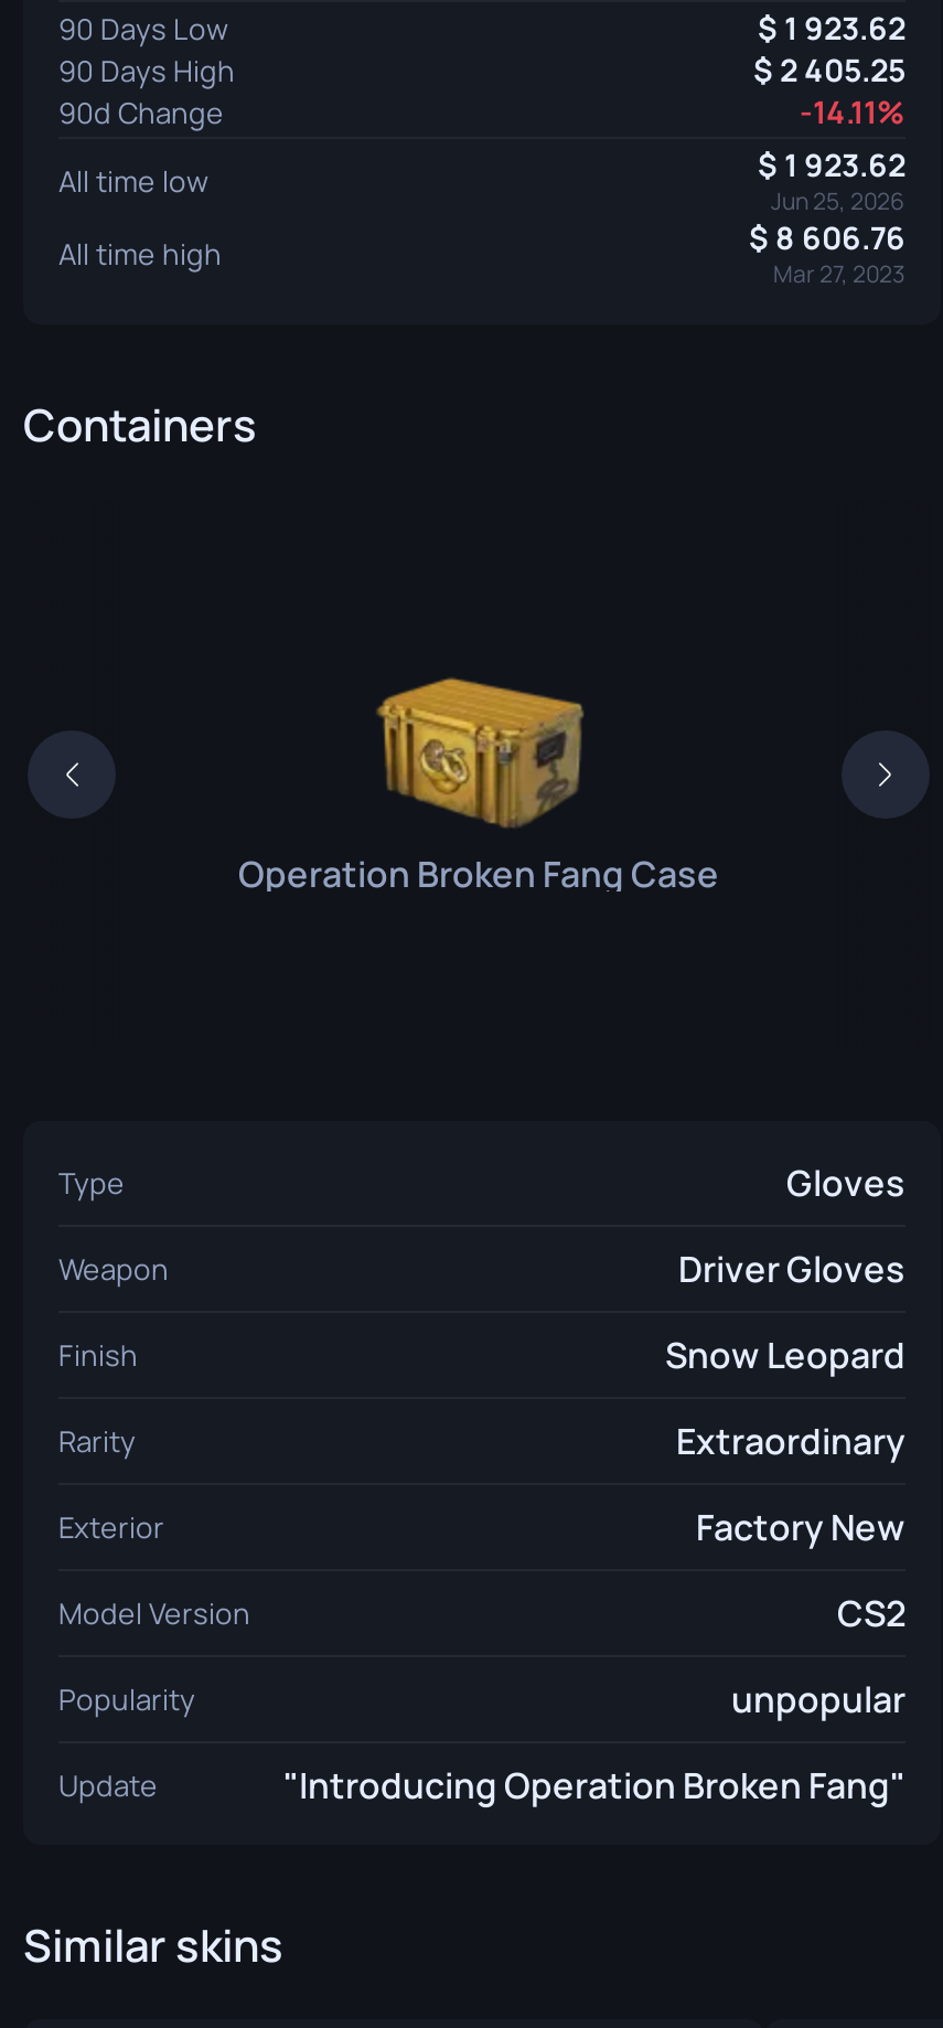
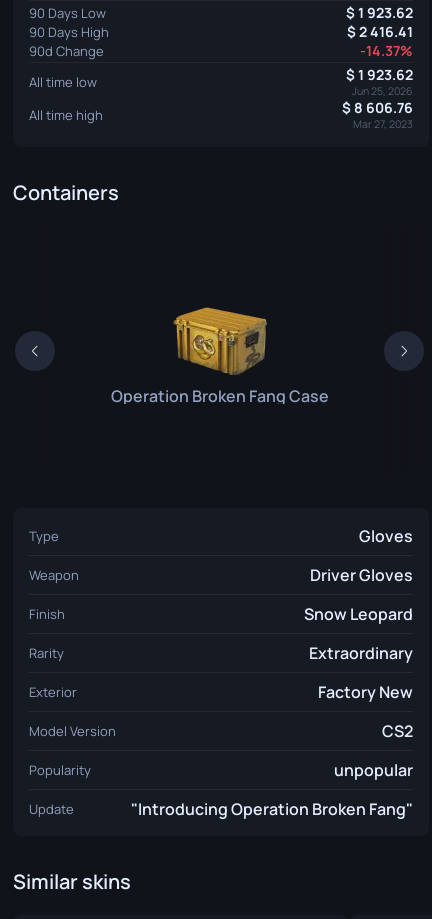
[780,49,906,90] 2 405.25 -> [359,22,413,41] 2 416.41
[800,90,906,132] -14.11% -> [360,41,413,60] -14.37%

